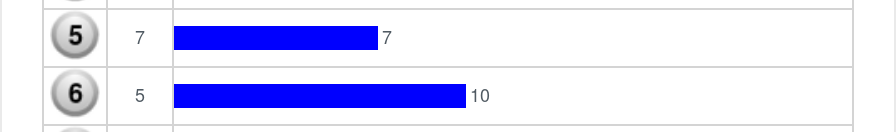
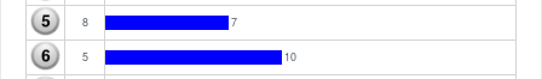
[135,24,145,50] 7 -> [82,14,88,30] 8

